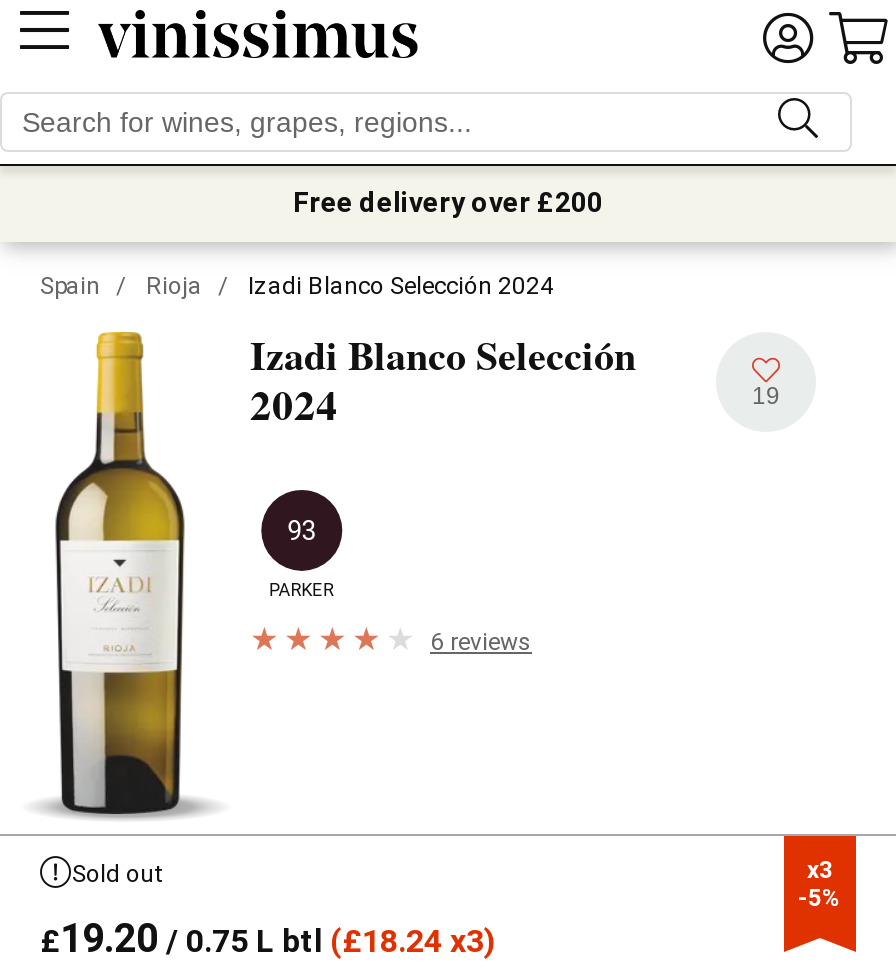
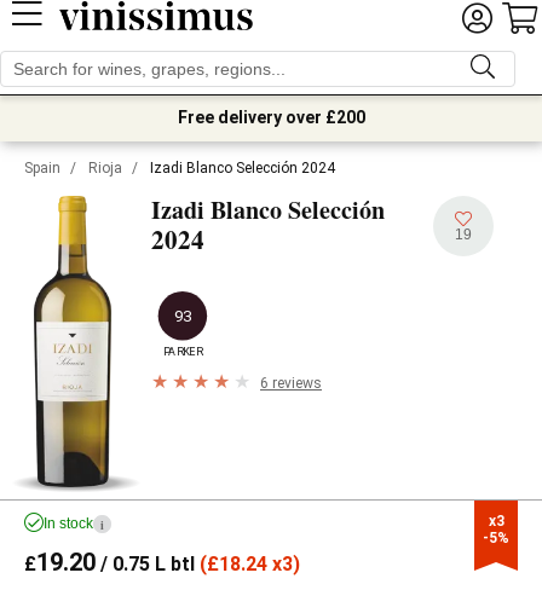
[72,860,162,888] Sold out -> [44,515,104,533] In stock i

